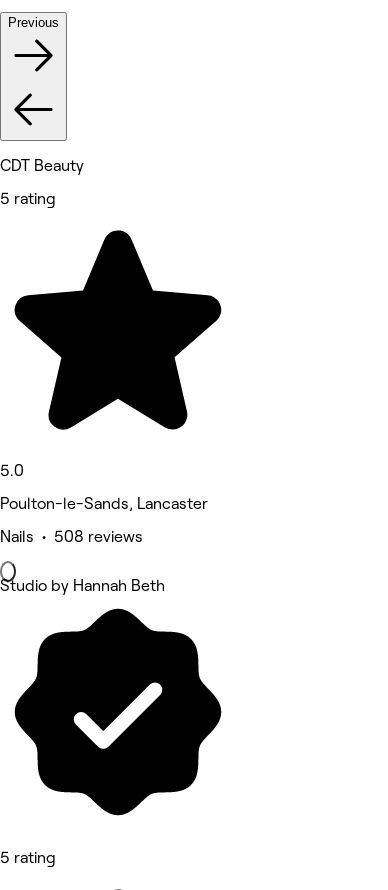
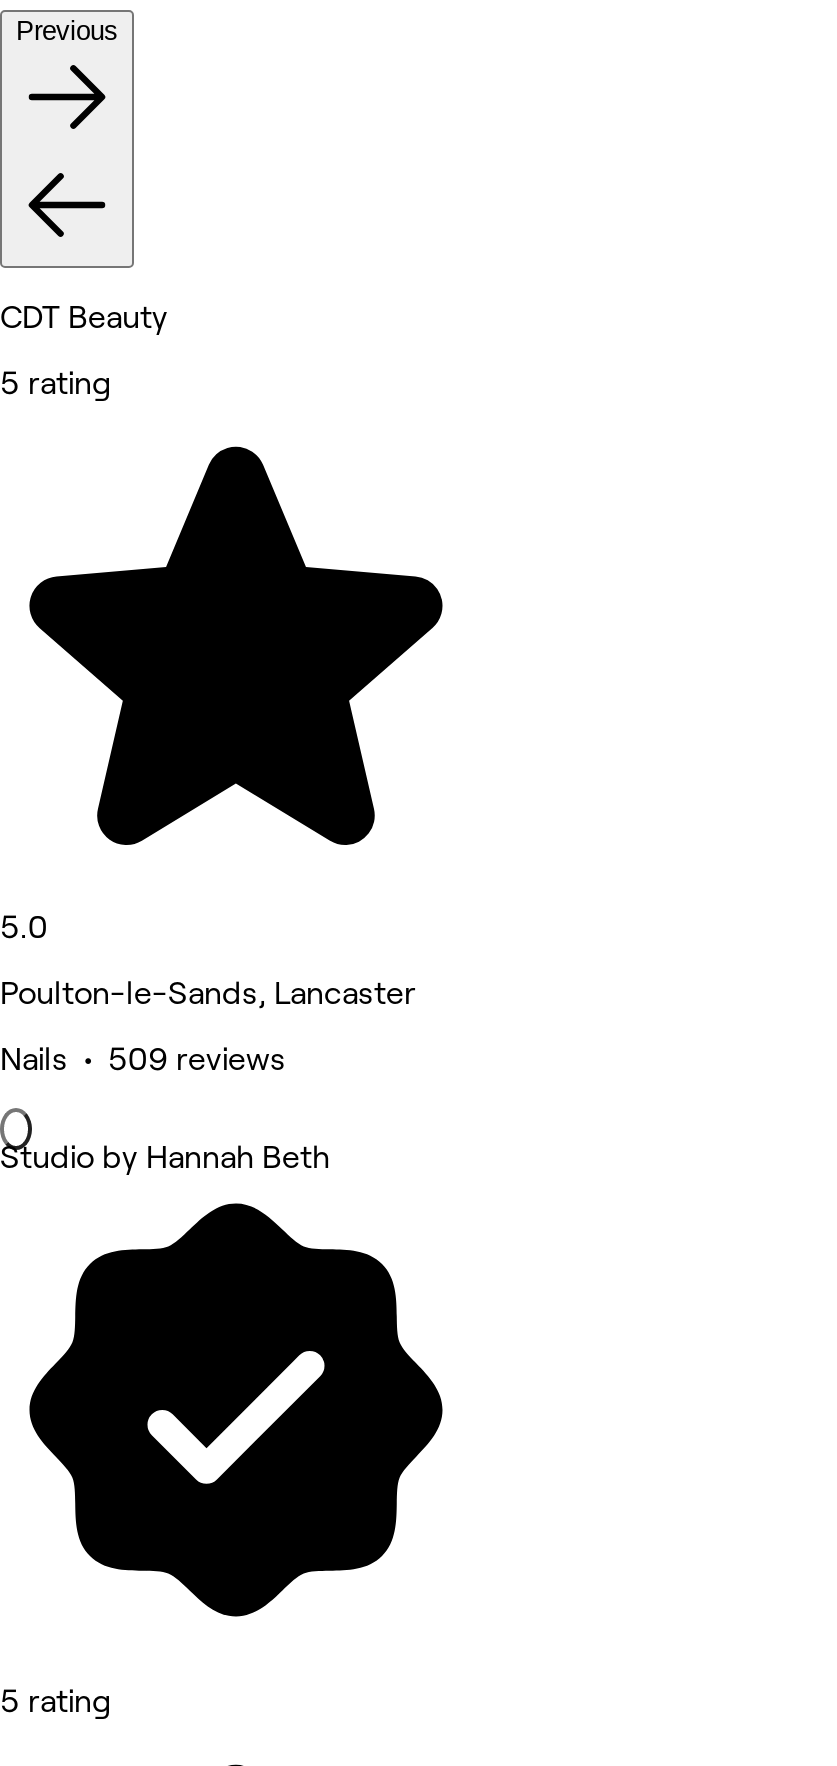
[0,528,143,545] Nails • 508 reviews -> [0,1041,286,1075] Nails • 509 reviews

